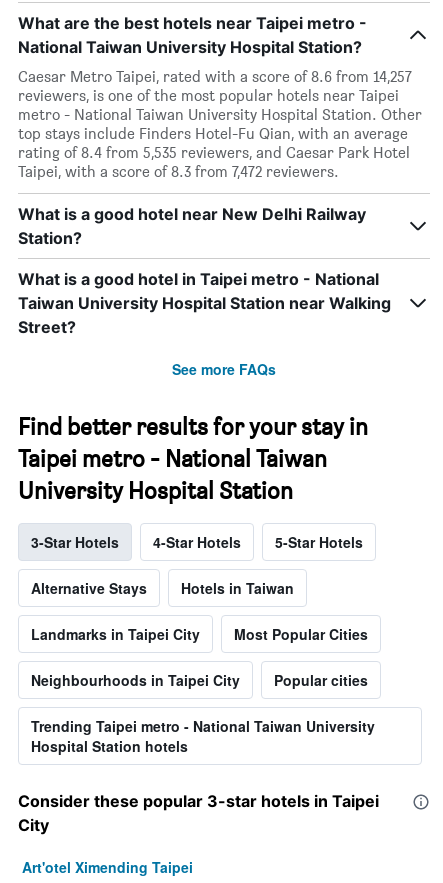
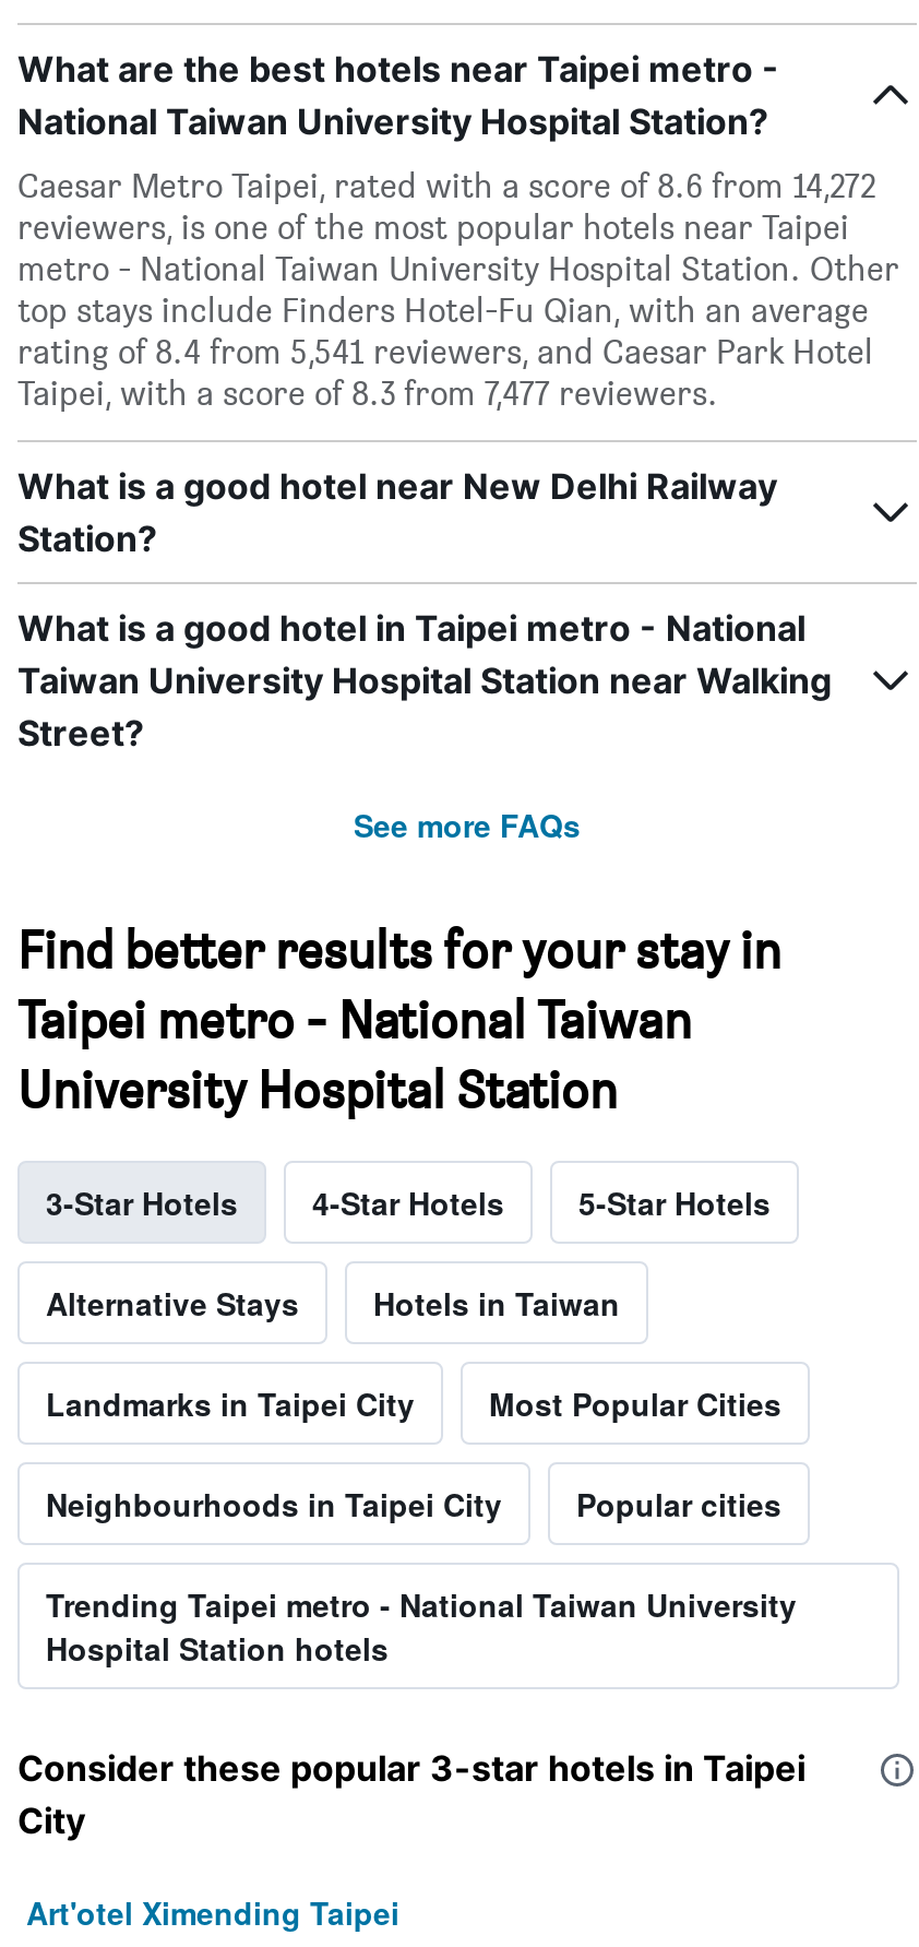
[18,67,412,86] Caesar Metro Taipei, rated with a score of 8.6 from 14,257 -> [17,165,875,207] Caesar Metro Taipei, rated with a score of 8.6 from 14,272
[18,143,410,162] rating of 8.4 from 5,535 reviewers, and Caesar Park Hotel -> [17,331,873,373] rating of 8.4 from 5,541 reviewers, and Caesar Park Hotel
[18,162,339,181] Taipei, with a score of 8.3 from 7,472 reviewers. -> [17,373,718,414] Taipei, with a score of 8.3 from 7,477 reviewers.

